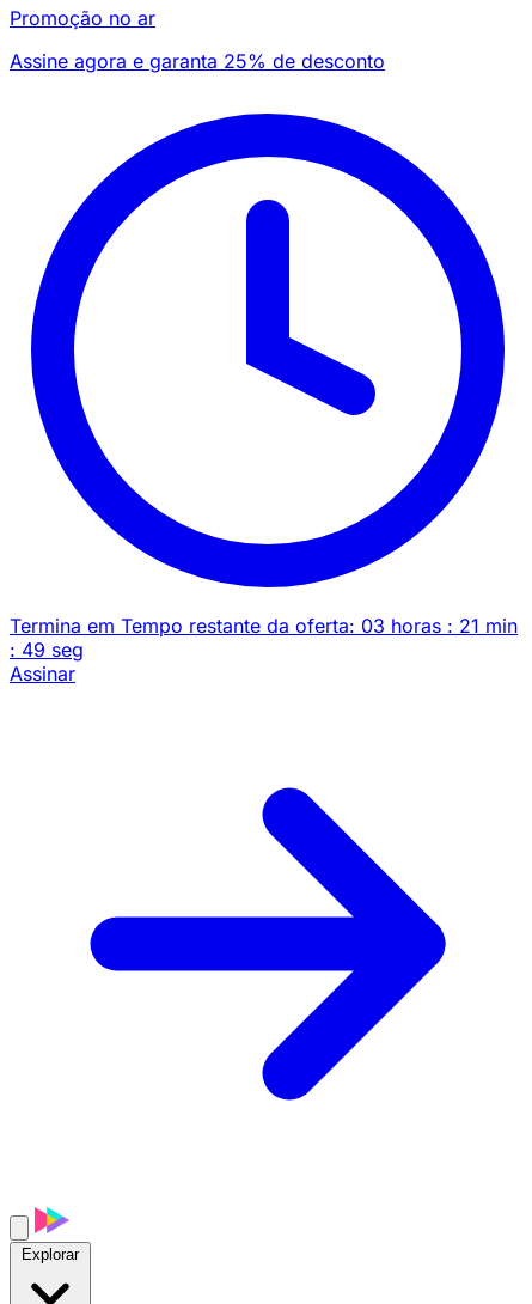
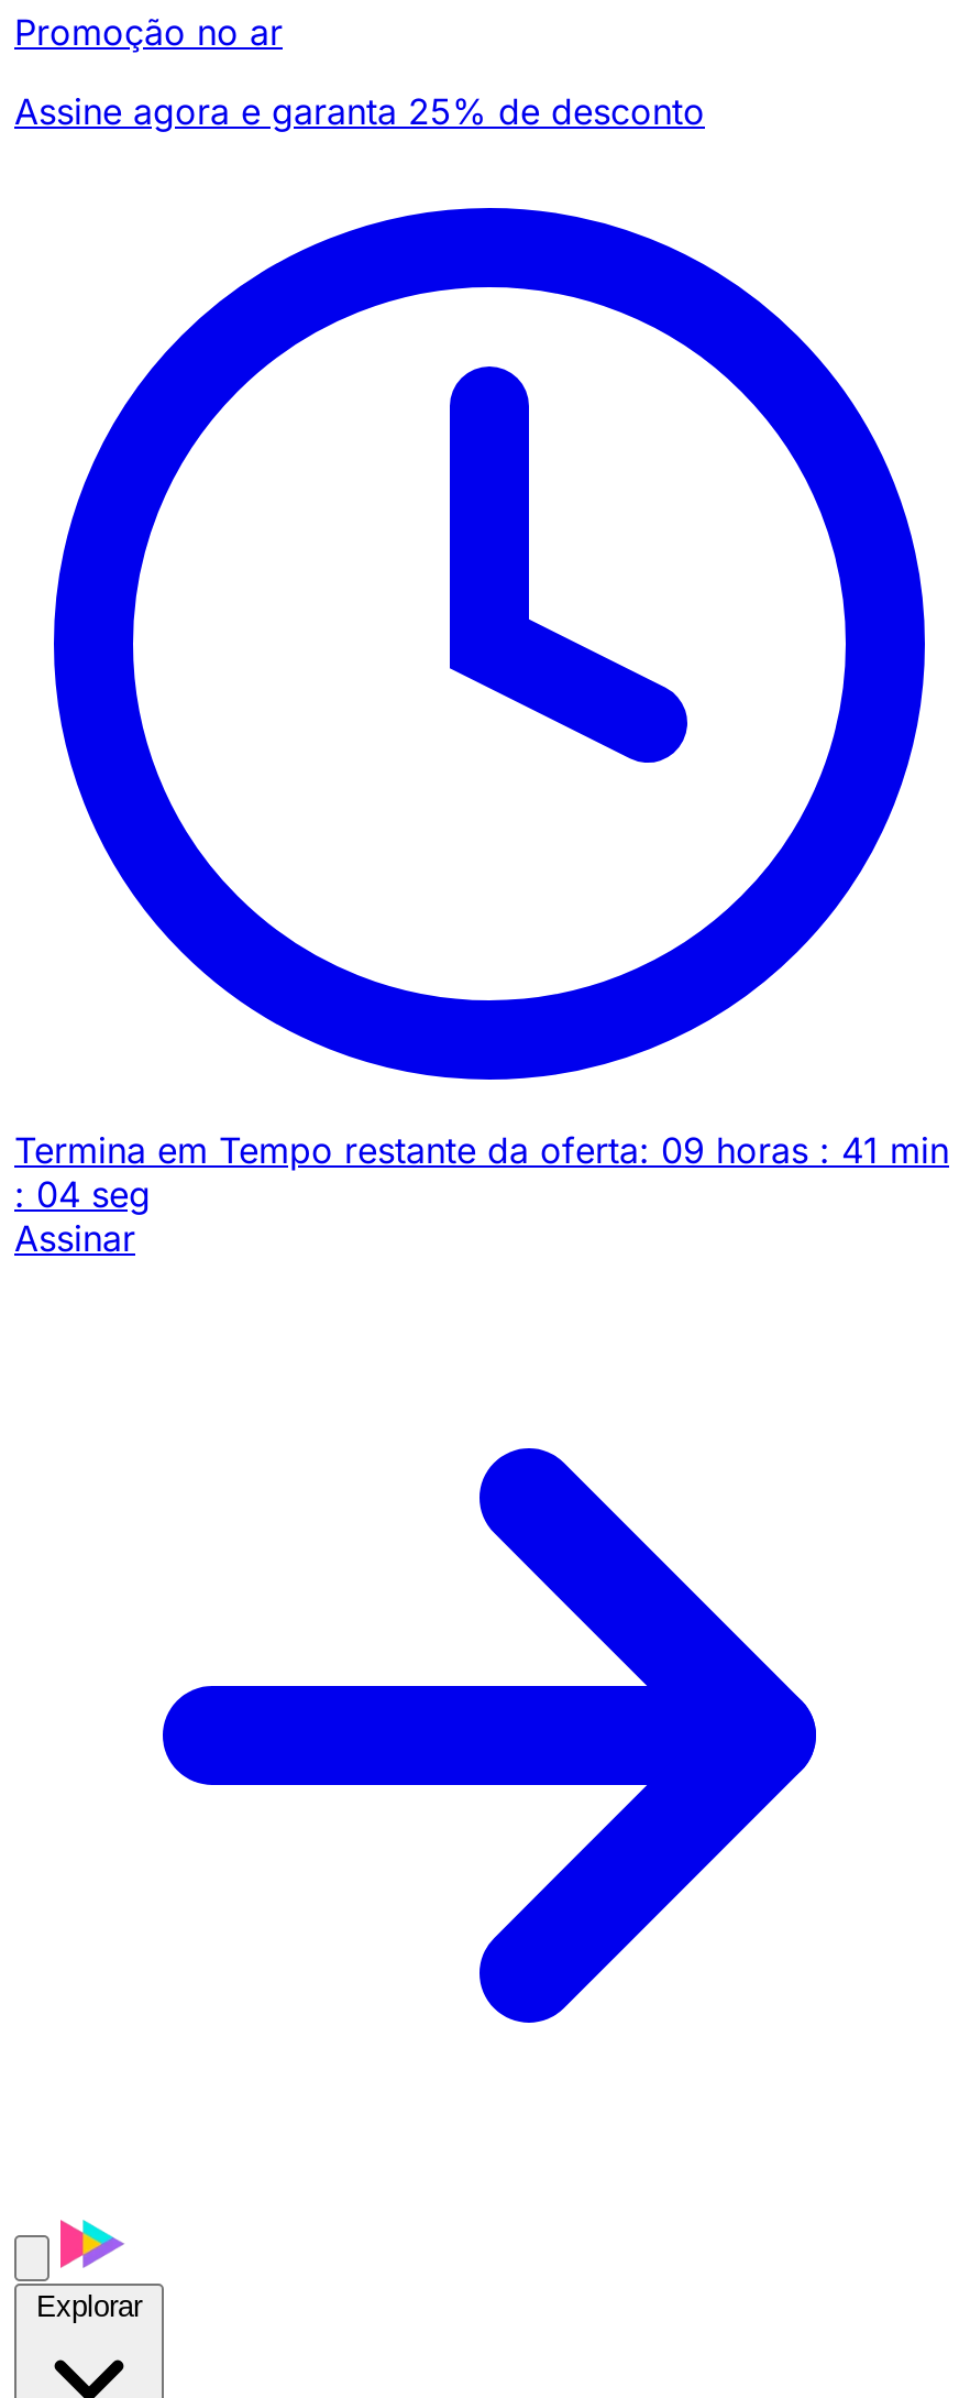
[10,614,518,638] Termina em Tempo restante da oferta: 03 horas : 21 min -> [14,1128,949,1172] Termina em Tempo restante da oferta: 09 horas : 41 min
[10,638,84,662] : 49 seg -> [14,1172,151,1216] : 04 seg

